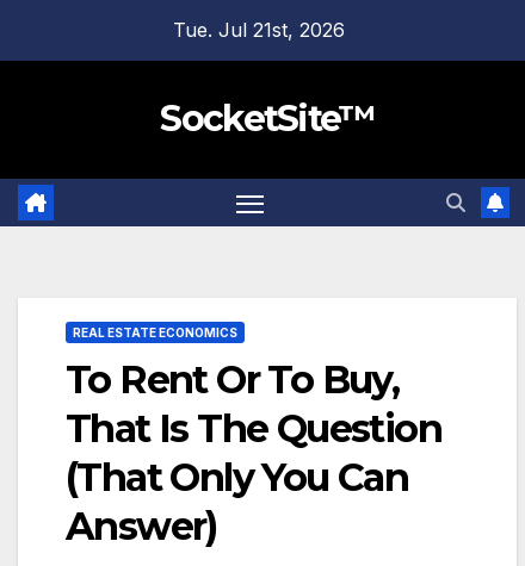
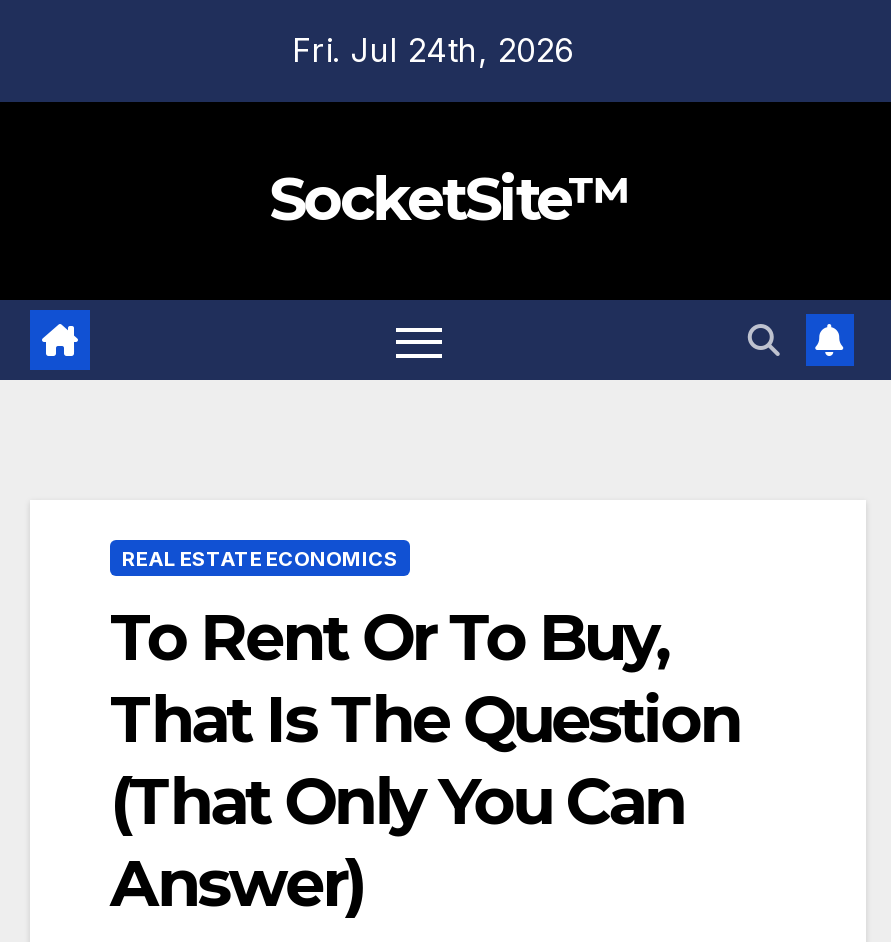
[172,18,344,42] Tue. Jul 21st, 2026 -> [292,30,574,70] Fri. Jul 24th, 2026

